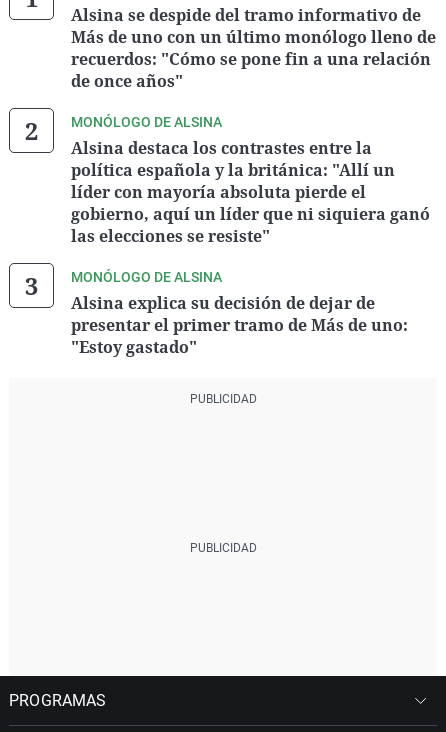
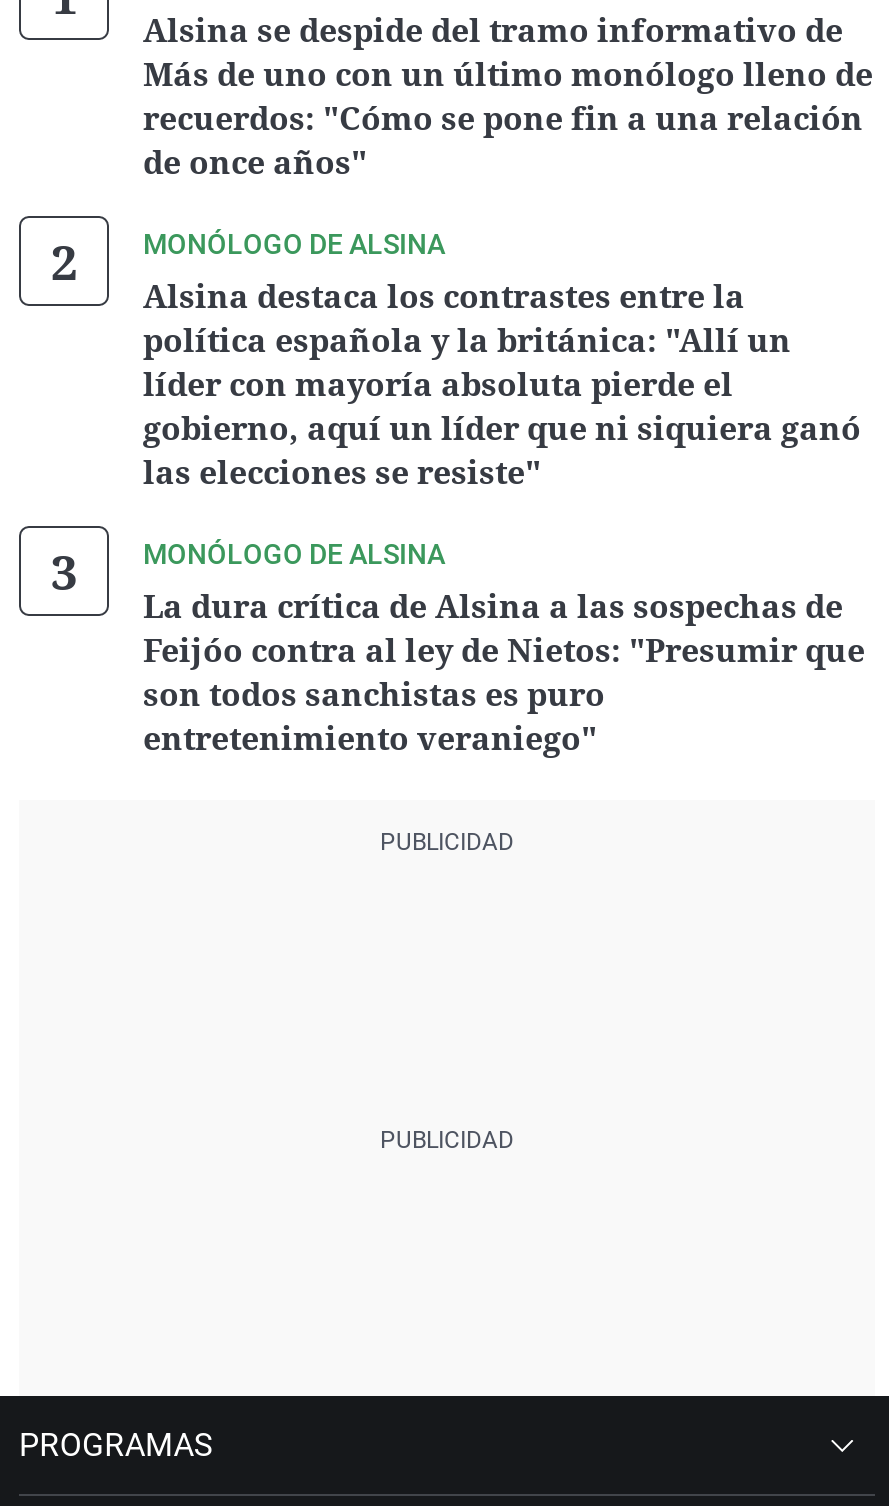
[71,292,408,358] Alsina explica su decisión de dejar de | presentar el primer tramo de Más de uno: | "Estoy gastado" -> [143,584,865,760] La dura crítica de Alsina a las sospechas de | Feijóo contra al ley de Nietos: "Presumir que | son todos sanchistas es puro | entretenimiento veraniego"

